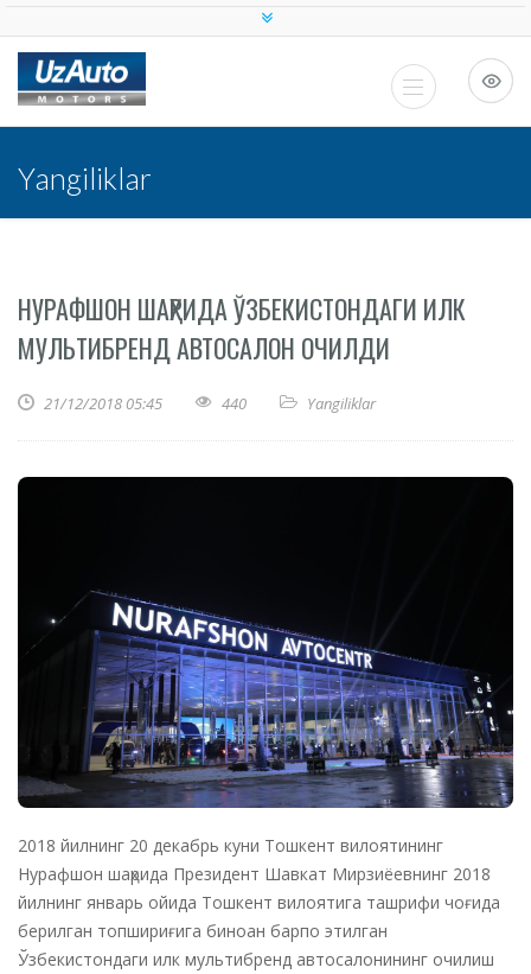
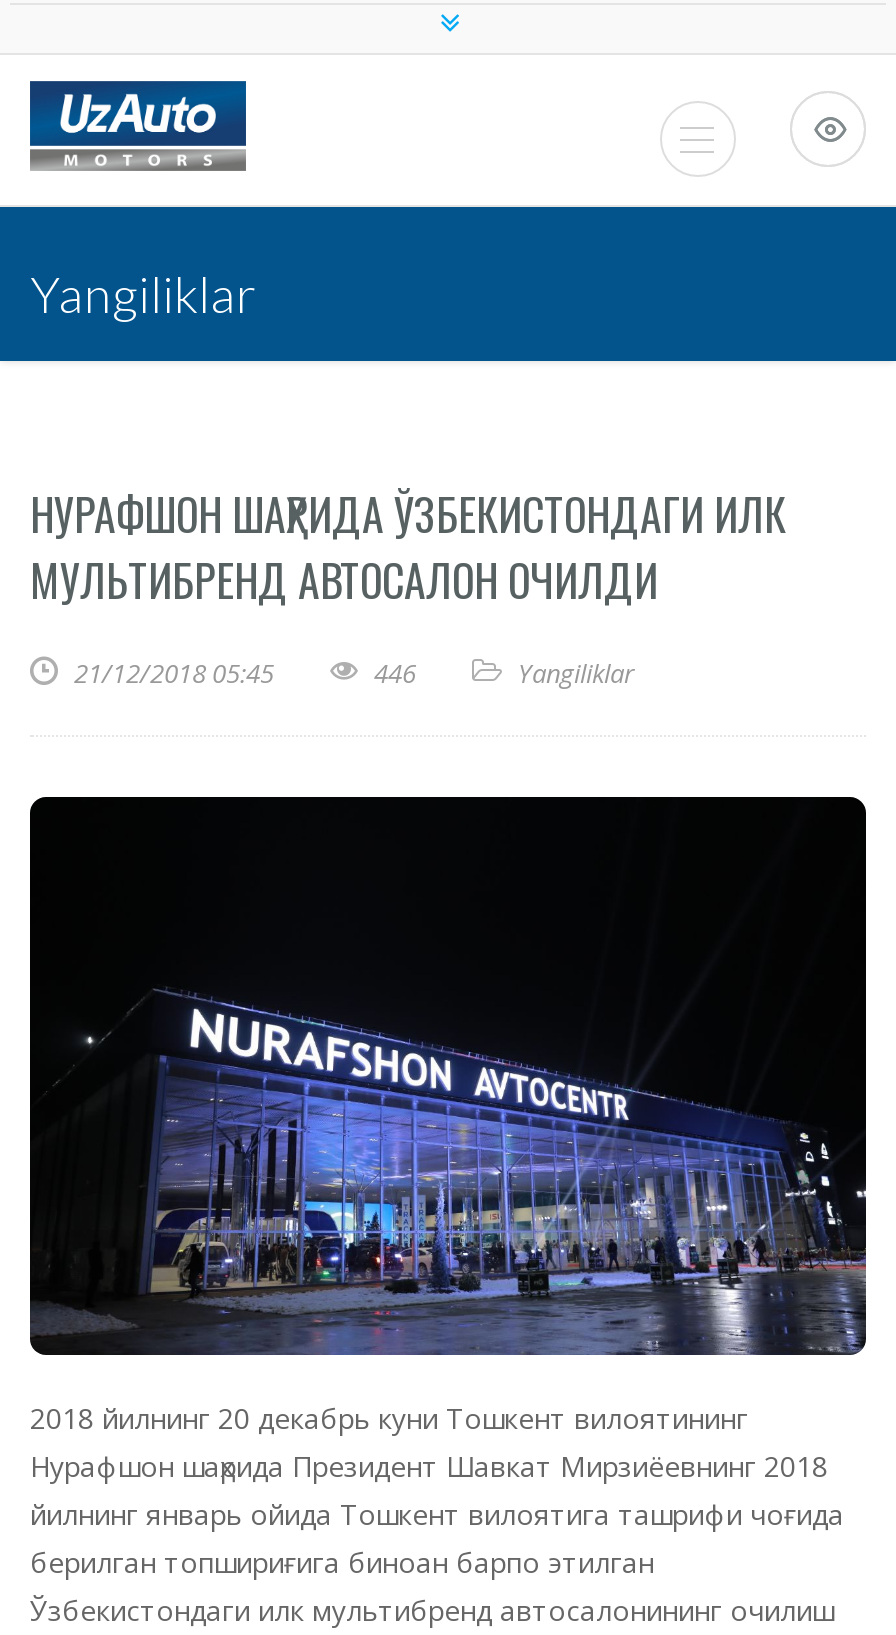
[222,393,247,414] 440 -> [374,655,416,691] 446

